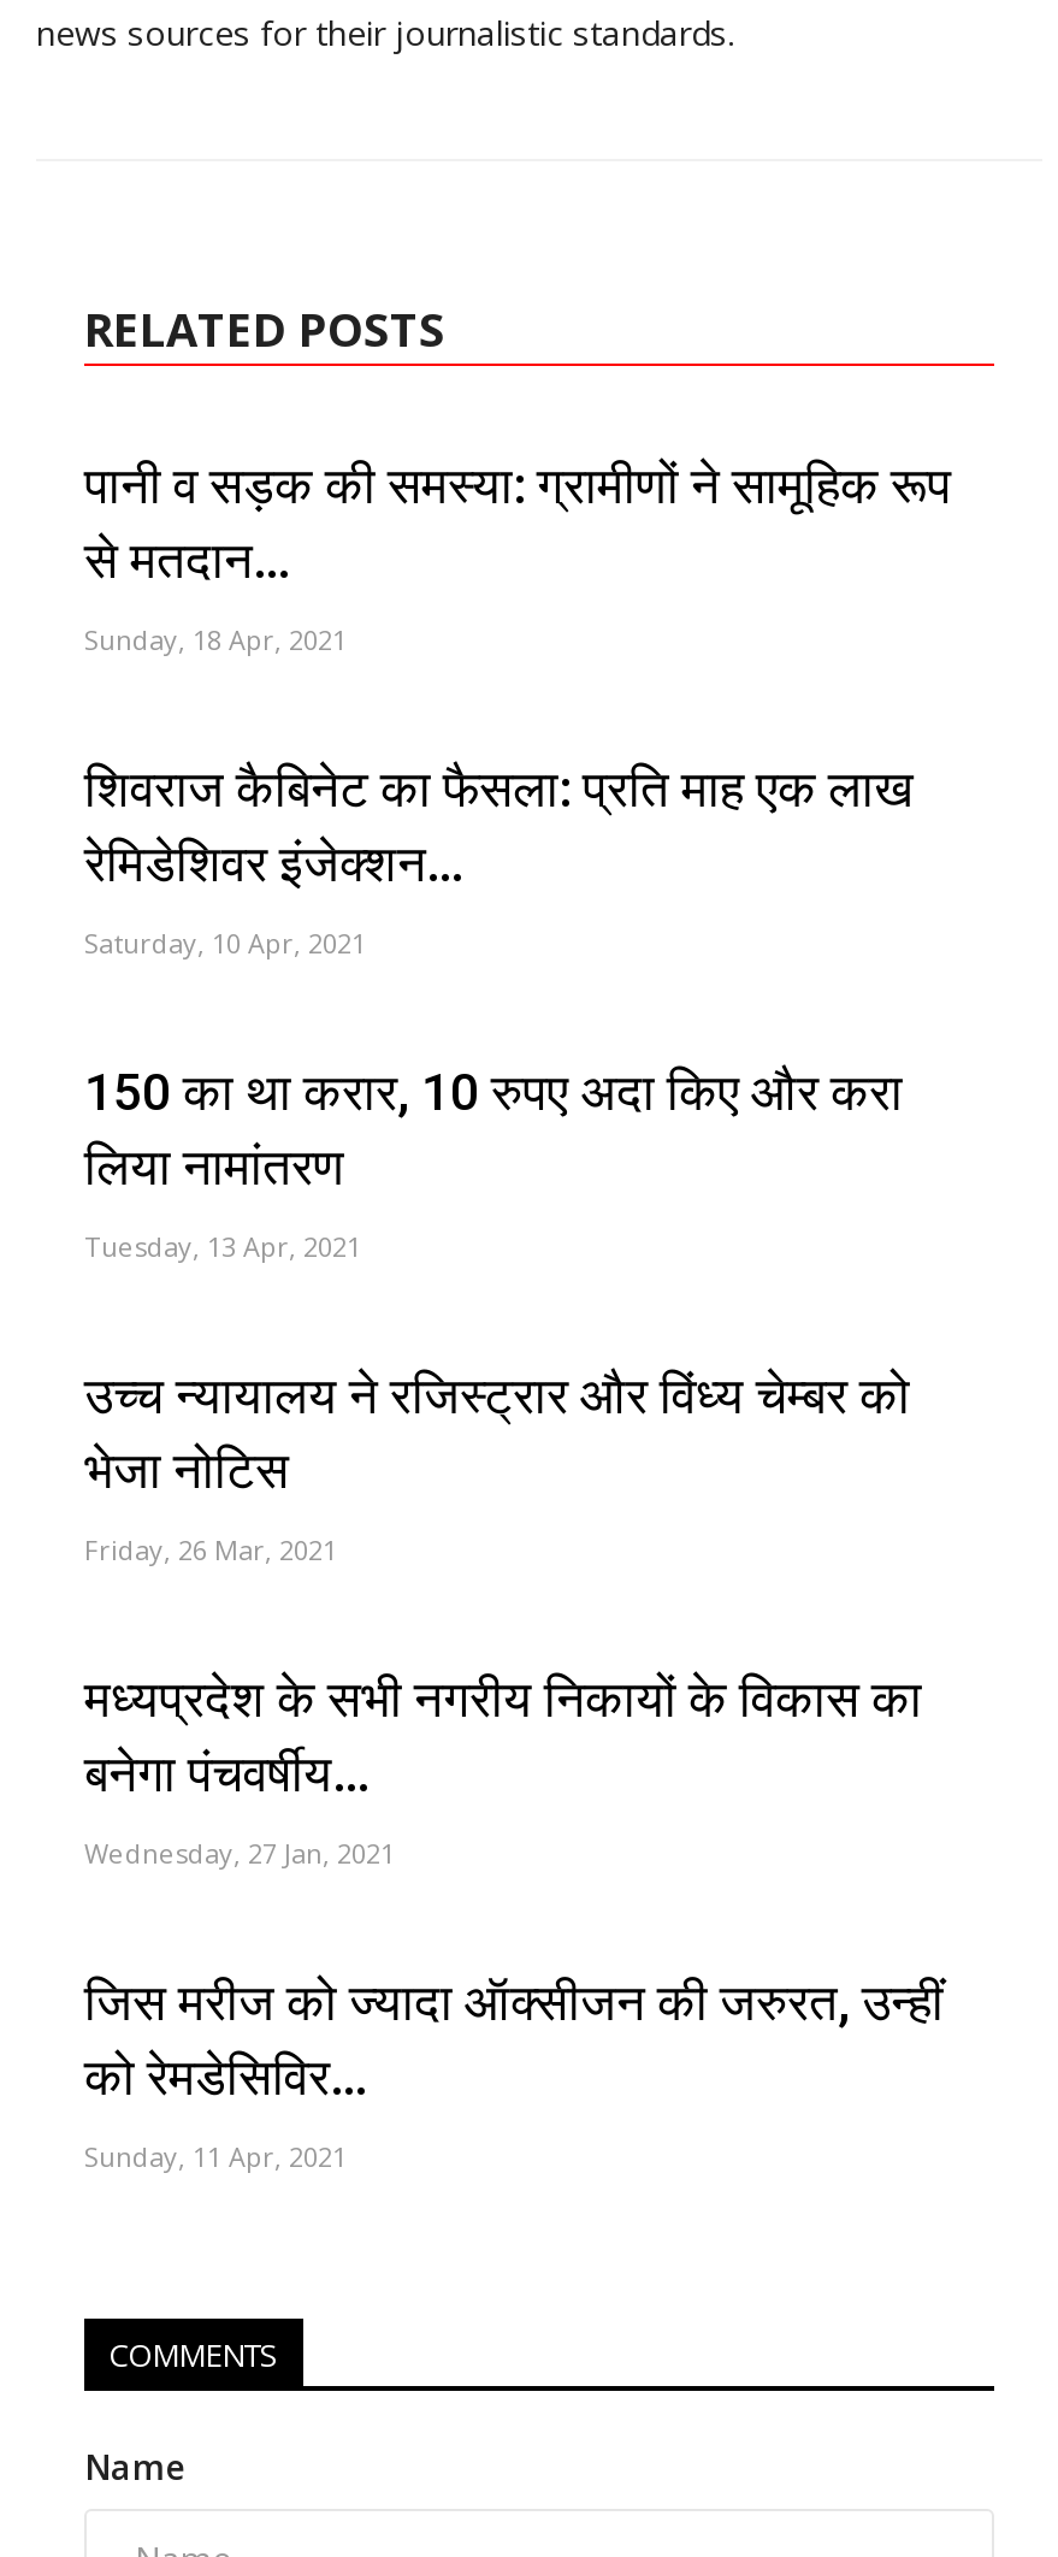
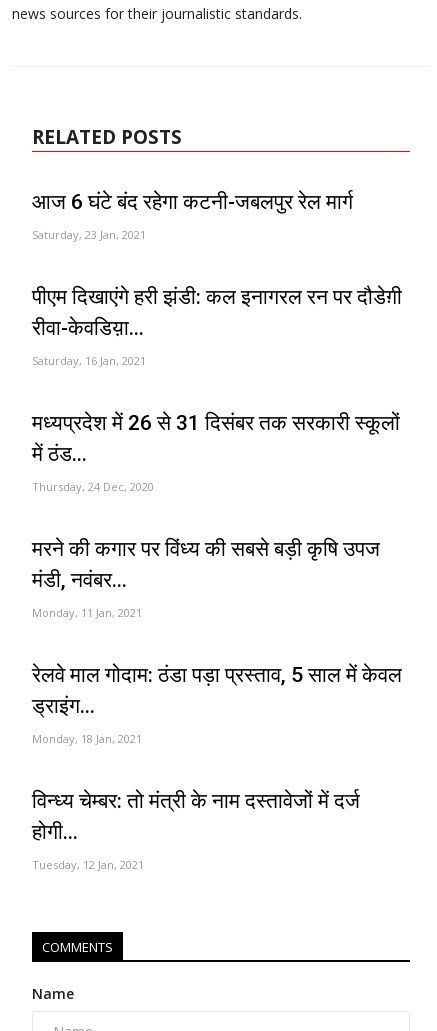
[84,457,951,589] पानी व सड़क की समस्या: ग्रामीणों ने सामूहिक रूप | से मतदान... -> [32,190,353,214] आज 6 घंटे बंद रहेगा कटनी-जबलपुर रेल मार्ग
[84,621,347,657] Sunday, 18 Apr, 2021 -> [32,227,146,242] Saturday, 23 Jan, 2021
[84,760,912,893] शिवराज कैबिनेट का फैसला: प्रति माह एक लाख | रेमिडेशिवर इंजेक्शन... -> [32,285,402,340] पीएम दिखाएंगे हरी झंडी: कल इनागरल रन पर दौडेग़ी | रीवा-केवडिय़ा...
[84,924,366,960] Saturday, 10 Apr, 2021 -> [32,353,146,368] Saturday, 16 Jan, 2021
[84,1064,903,1196] 150 का था करार, 10 रुपए अदा किए और करा | लिया नामांतरण -> [32,411,400,466] मध्यप्रदेश में 26 से 31 दिसंबर तक सरकारी स्कूलों | में ठंड...
[84,1227,361,1264] Tuesday, 13 Apr, 2021 -> [32,479,154,494] Thursday, 24 Dec, 2020
[84,1367,910,1500] उच्च न्यायालय ने रजिस्ट्रार और विंध्य चेम्बर को | भेजा नोटिस -> [32,537,380,592] मरने की कगार पर विंध्य की सबसे बड़ी कृषि उपज | मंडी, नवंबर...
[84,1531,337,1567] Friday, 26 Mar, 2021 -> [32,605,142,620] Monday, 11 Jan, 2021
[84,1670,922,1803] मध्यप्रदेश के सभी नगरीय निकायों के विकास का | बनेगा पंचवर्षीय... -> [32,663,402,718] रेलवे माल गोदाम: ठंडा पड़ा प्रस्ताव, 5 साल में केवल | ड्राइंग...
[84,1834,395,1870] Wednesday, 27 Jan, 2021 -> [32,731,142,746] Monday, 18 Jan, 2021
[84,1974,944,2106] जिस मरीज को ज्यादा ऑक्सीजन की जरुरत, उन्हीं | को रेमडेसिविर... -> [32,789,360,844] विन्ध्य चेम्बर: तो मंत्री के नाम दस्तावेजों में दर्ज | होगी...
[84,2138,347,2174] Sunday, 11 Apr, 2021 -> [32,857,144,872] Tuesday, 12 Jan, 2021

